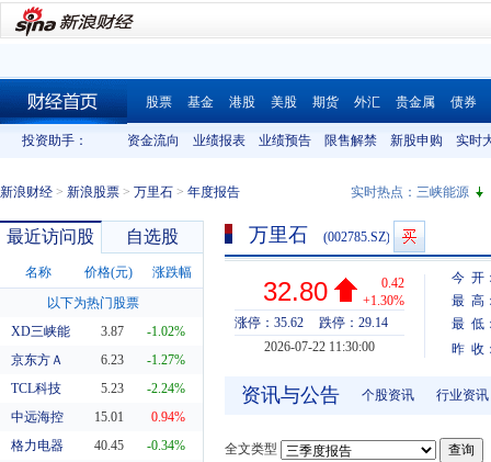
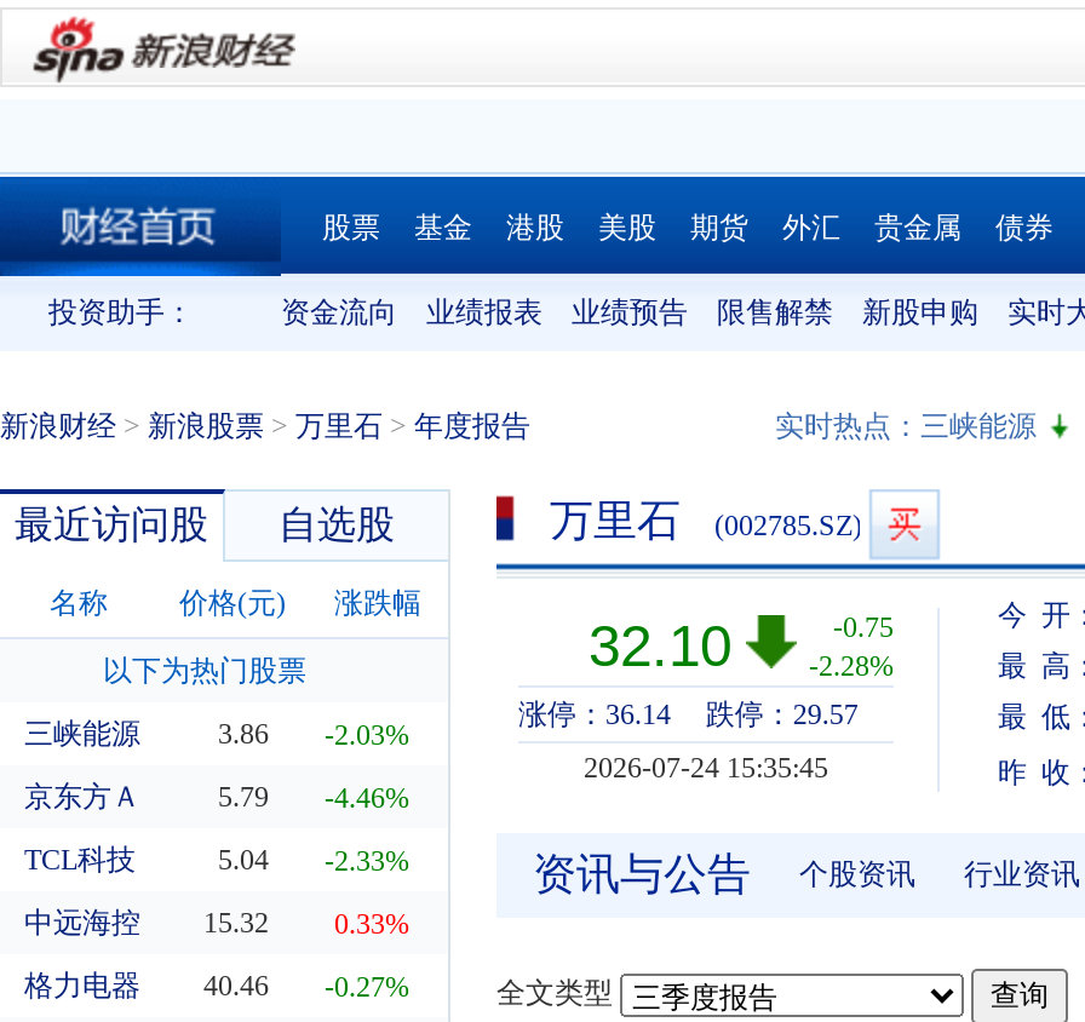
[263,277,328,306] 32.80 -> [589,613,731,678] 32.10
[381,275,404,291] 0.42 -> [833,610,894,644] -0.75
[363,293,404,308] +1.30% -> [809,649,894,683] -2.28%
[235,315,304,330] 涨停：35.62 -> [518,697,671,731] 涨停：36.14
[319,315,388,330] 跌停：29.14 -> [705,697,858,731] 跌停：29.57
[11,324,185,339] XD三峡能 | 3.87 | -1.02% -> [24,717,409,751] 三峡能源 | 3.86 | -2.03%
[264,339,375,354] 2026-07-22 11:30:00 -> [584,751,828,785] 2026-07-24 15:35:45
[101,352,124,368] 6.23 -> [218,780,269,814] 5.79
[147,352,185,368] -1.27% -> [325,780,409,814] -4.46%
[101,381,124,396] 5.23 -> [218,843,269,877] 5.04
[147,381,185,396] -2.24% -> [325,843,409,877] -2.33%
[94,409,124,425] 15.01 -> [203,906,269,940] 15.32
[151,410,185,425] 0.94% -> [334,906,409,940] 0.33%
[94,438,124,453] 40.45 -> [203,969,269,1003] 40.46
[147,438,185,453] -0.34% -> [325,969,409,1003] -0.27%

